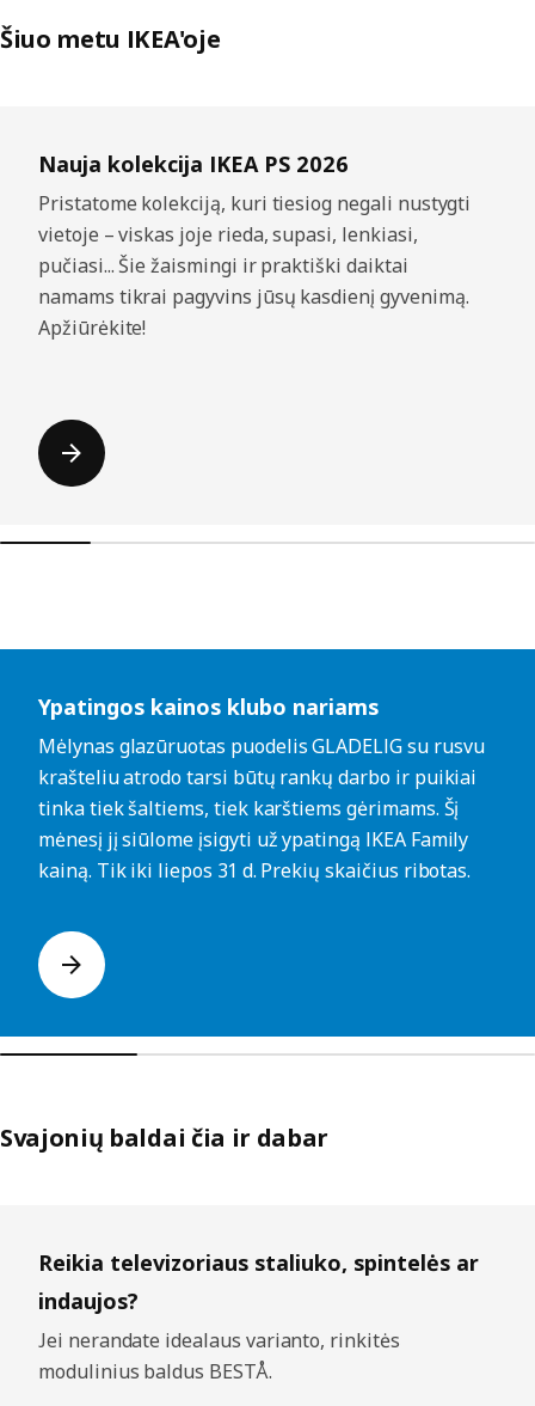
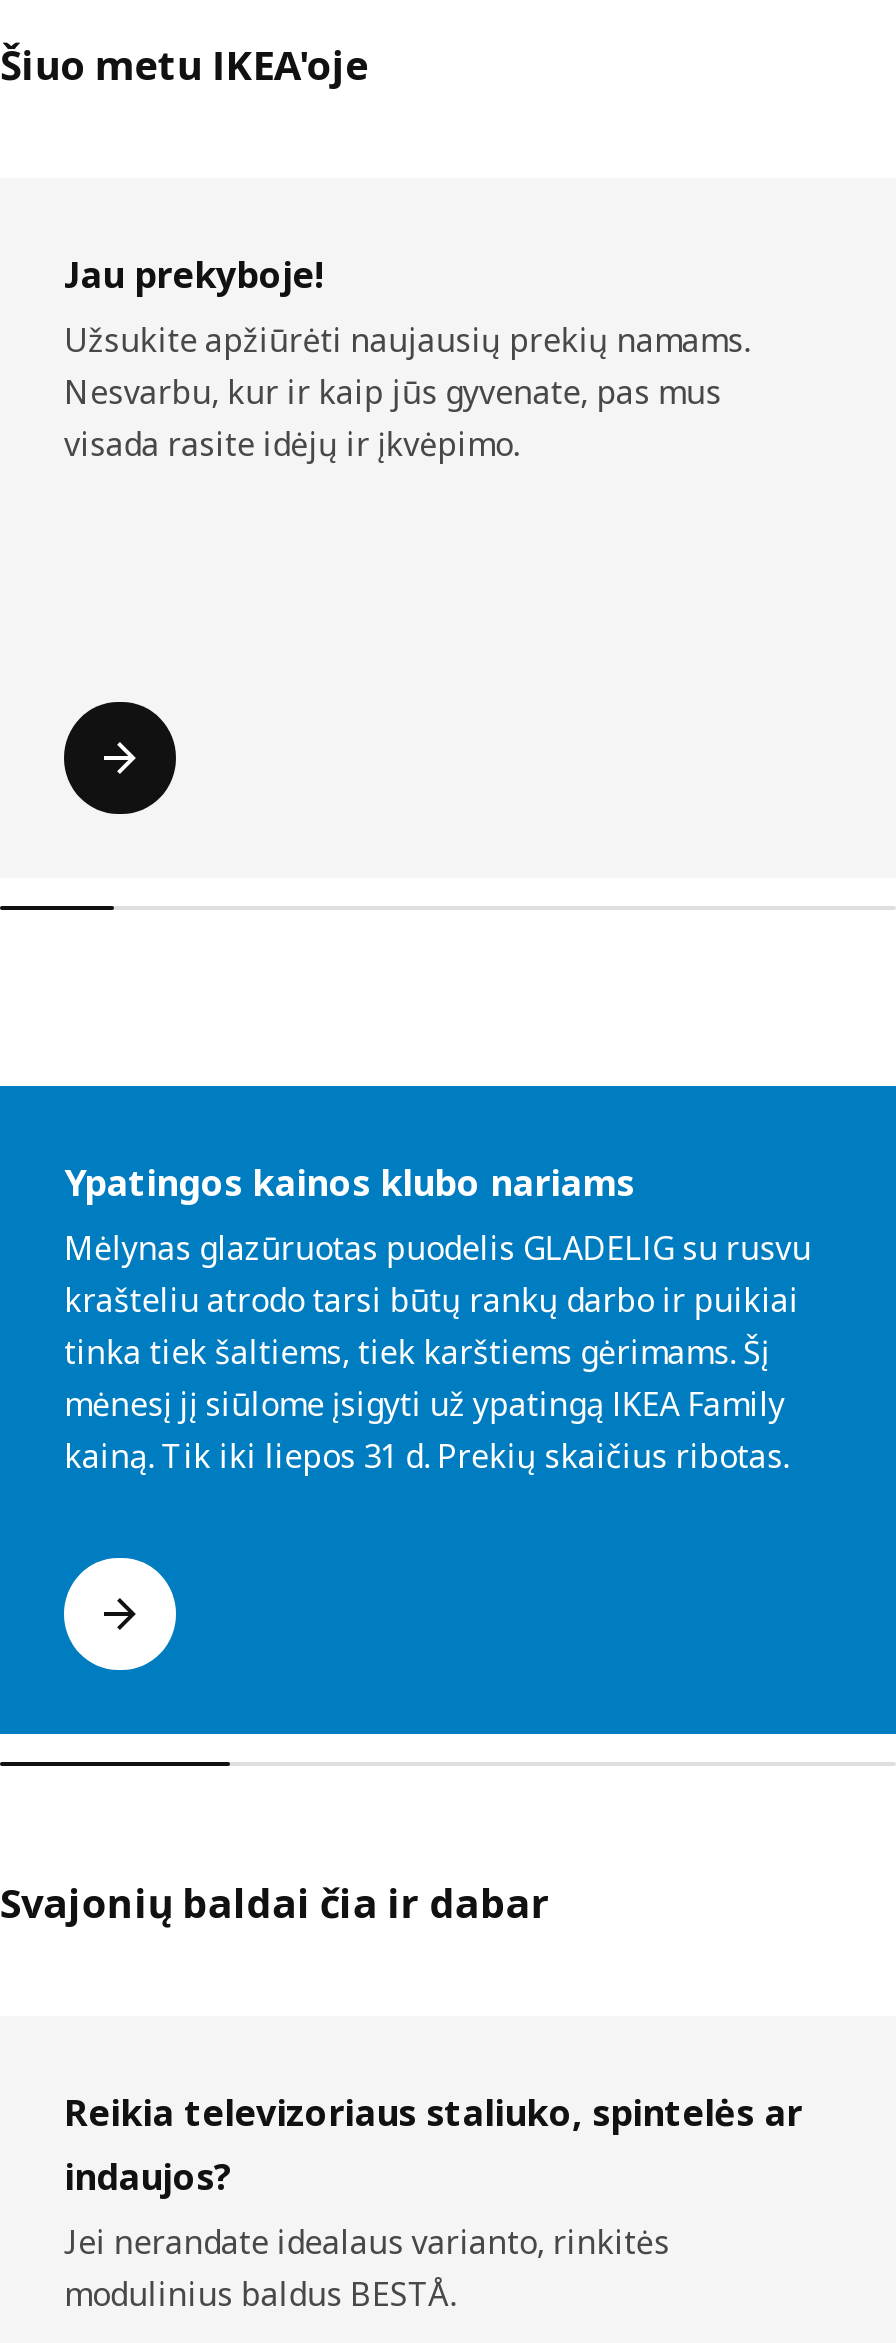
[38,149,471,341] Nauja kolekcija IKEA PS 2026 | Pristatome kolekciją, kuri tiesiog negali nustygti | vietoje – viskas joje rieda, supasi, lenkiasi, | pučiasi... Šie žaismingi ir praktiški daiktai | namams tikrai pagyvins jūsų kasdienį gyvenimą. | Apžiūrėkite! -> [64,250,749,466] Jau prekyboje! | Užsukite apžiūrėti naujausių prekių namams. | Nesvarbu, kur ir kaip jūs gyvenate, pas mus | visada rasite idėjų ir įkvėpimo.

